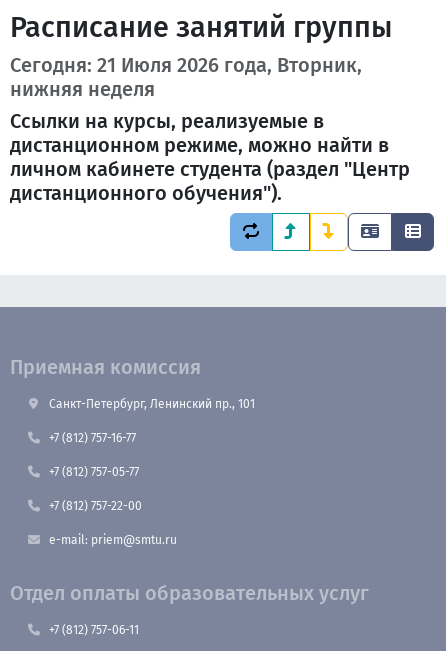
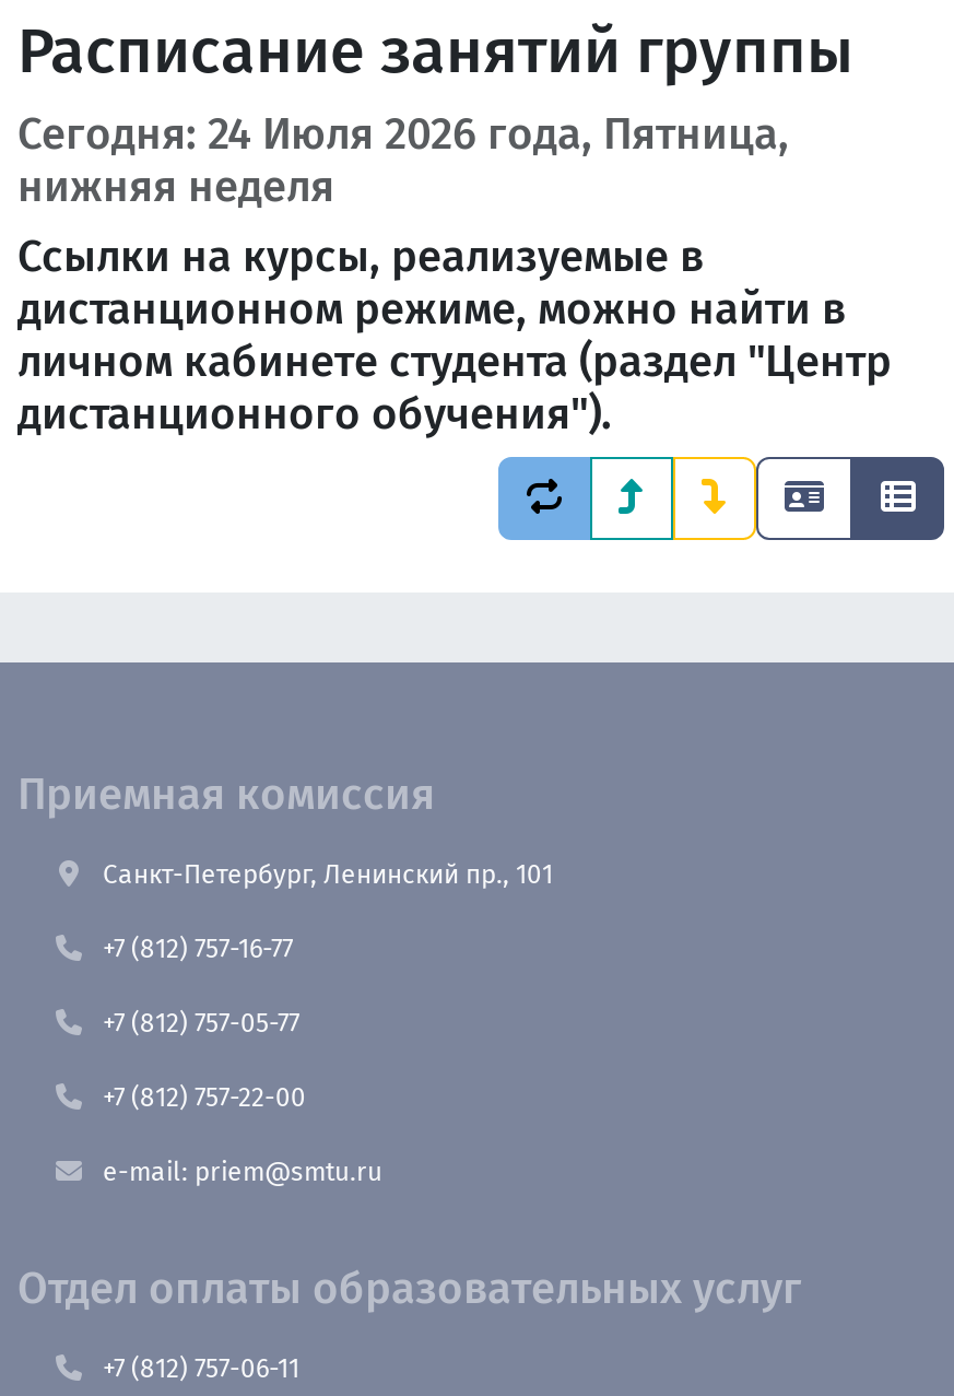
[10,53,362,77] Сегодня: 21 Июля 2026 года, Вторник, -> [17,107,789,160] Сегодня: 24 Июля 2026 года, Пятница,

